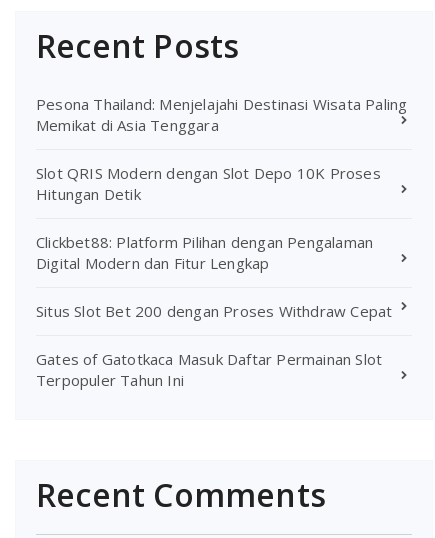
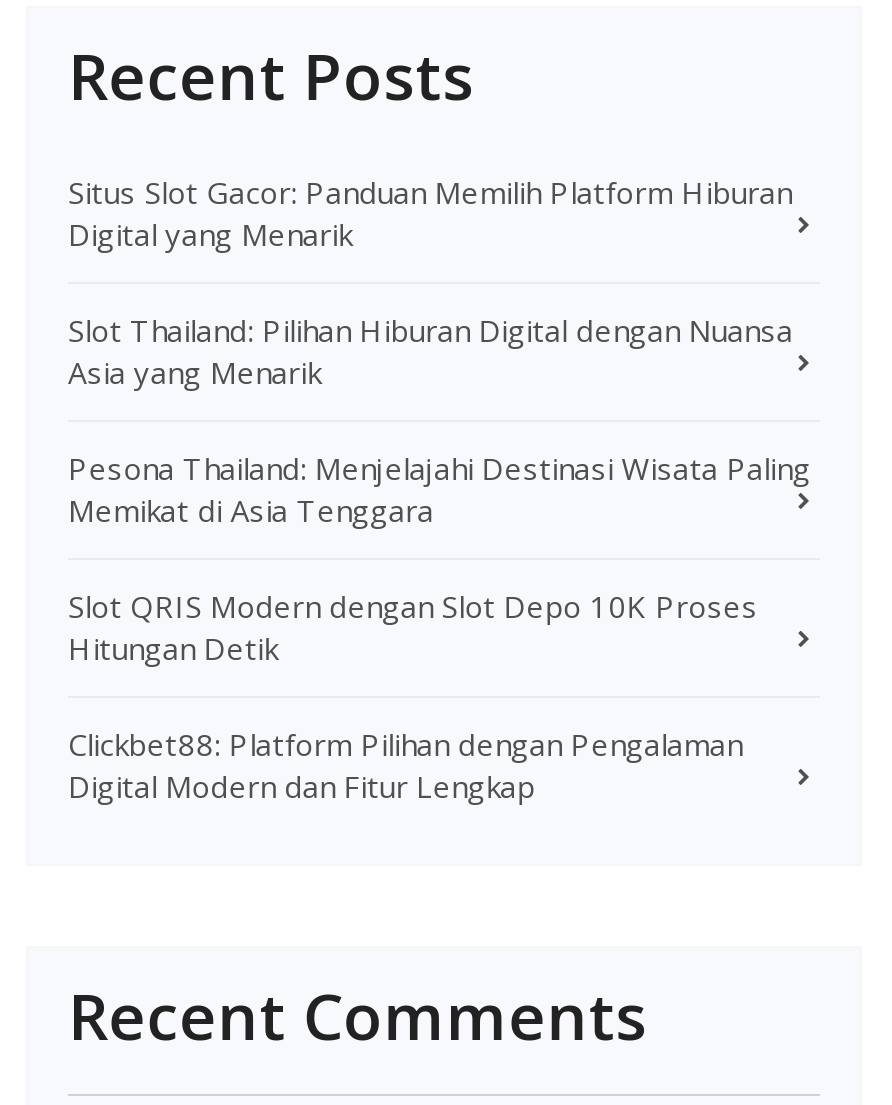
none -> [68,171,793,391] Situs Slot Gacor: Panduan Memilih Platform Hiburan | Digital yang Menarik | Slot Thailand: Pilihan Hiburan Digital dengan Nuansa | Asia yang Menarik
moved [36,94,407,273] -> [68,447,811,805]: Pesona Thailand: Menjelajahi Destinasi Wisata Paling | Memikat di Asia Tenggara | Slot QRIS Modern dengan Slot Depo 10K Proses | Hitungan Detik | Clickbet88: Platform Pilihan dengan Pengalaman | Digital Modern dan Fitur Lengkap
[36,301,392,390] Situs Slot Bet 200 dengan Proses Withdraw Cepat | Gates of Gatotkaca Masuk Daftar Permainan Slot | Terpopuler Tahun Ini -> none

